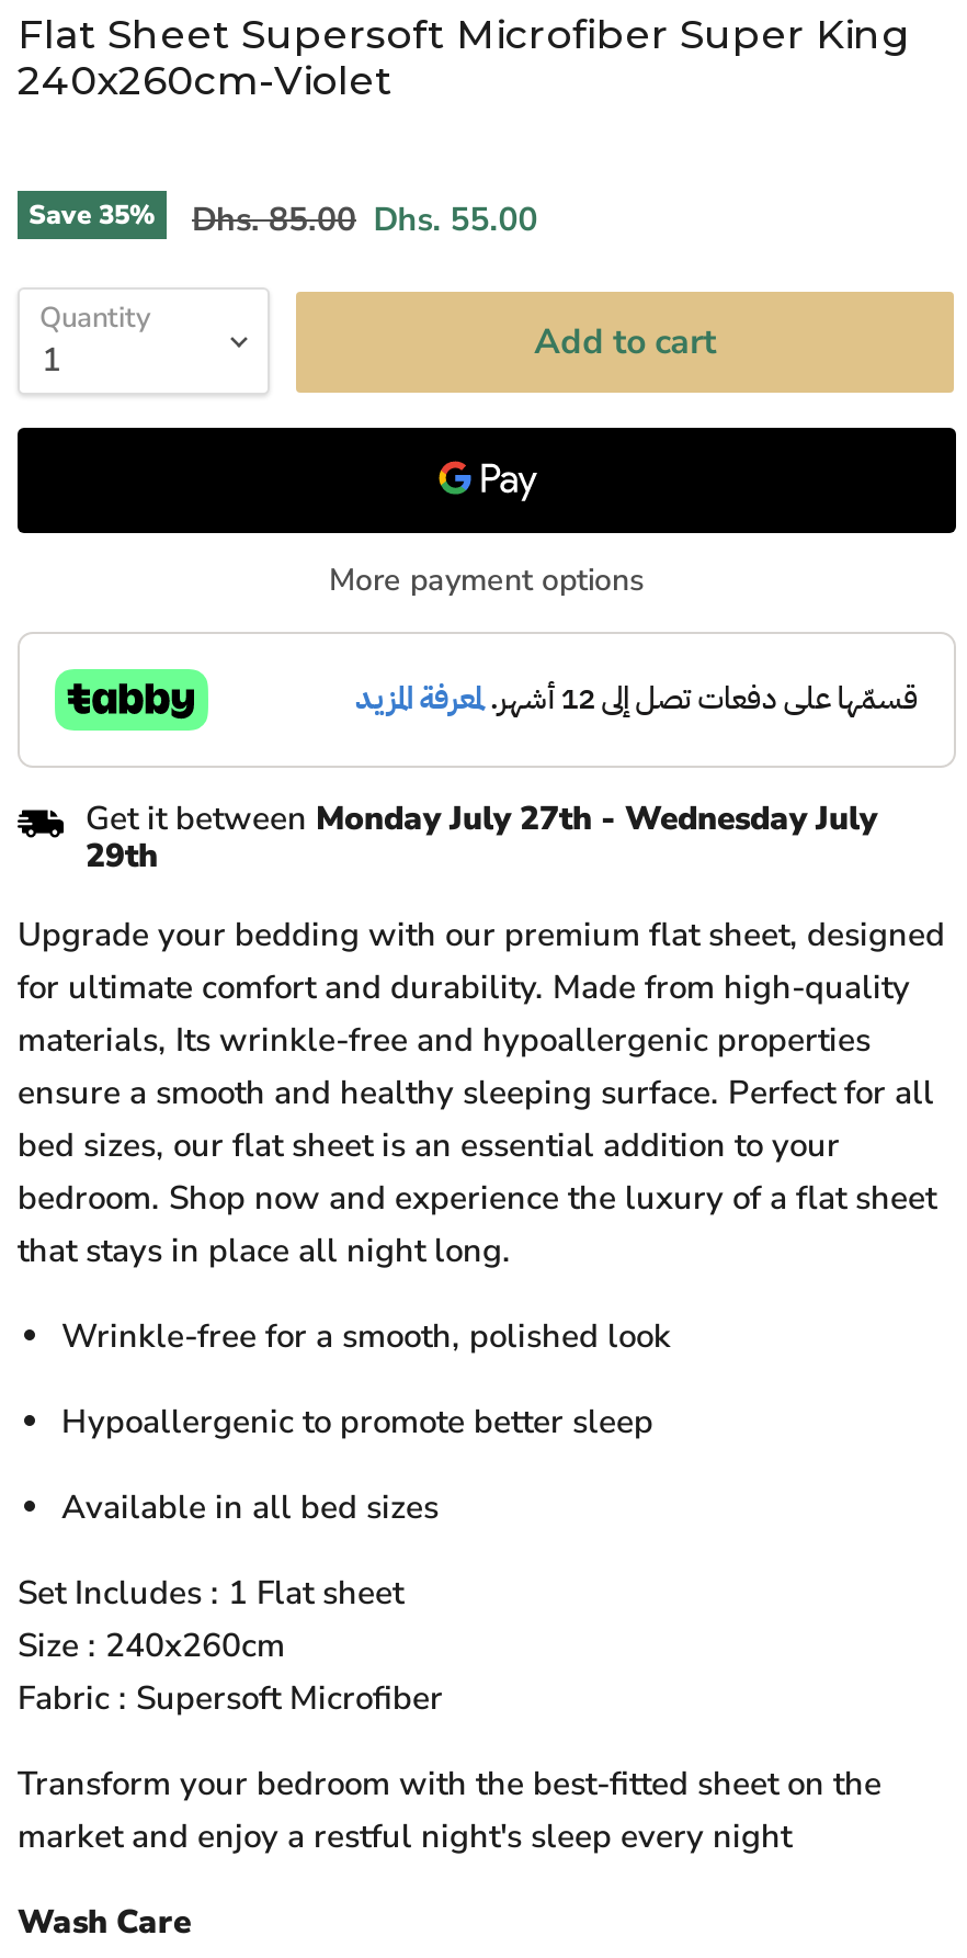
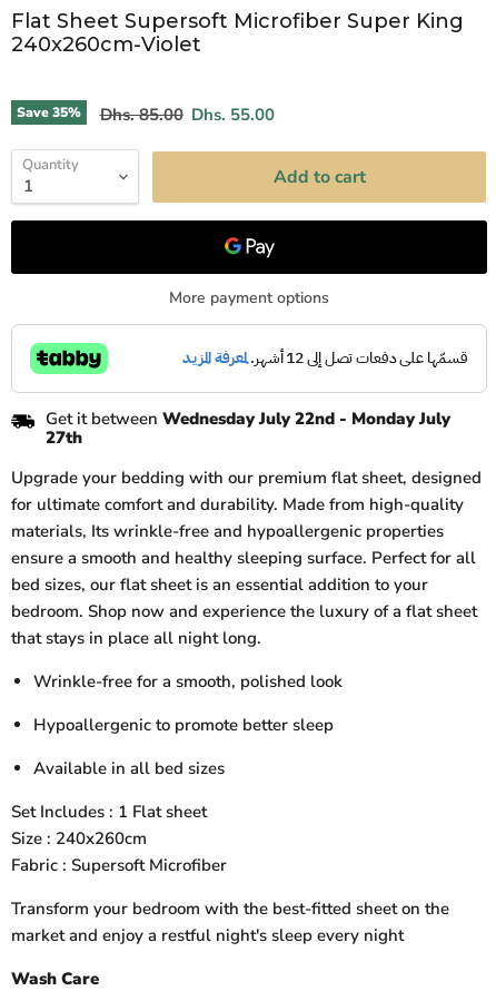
[86,796,877,877] Get it between Monday July 27th - Wednesday July | 29th -> [46,407,450,449] Get it between Wednesday July 22nd - Monday July | 27th

